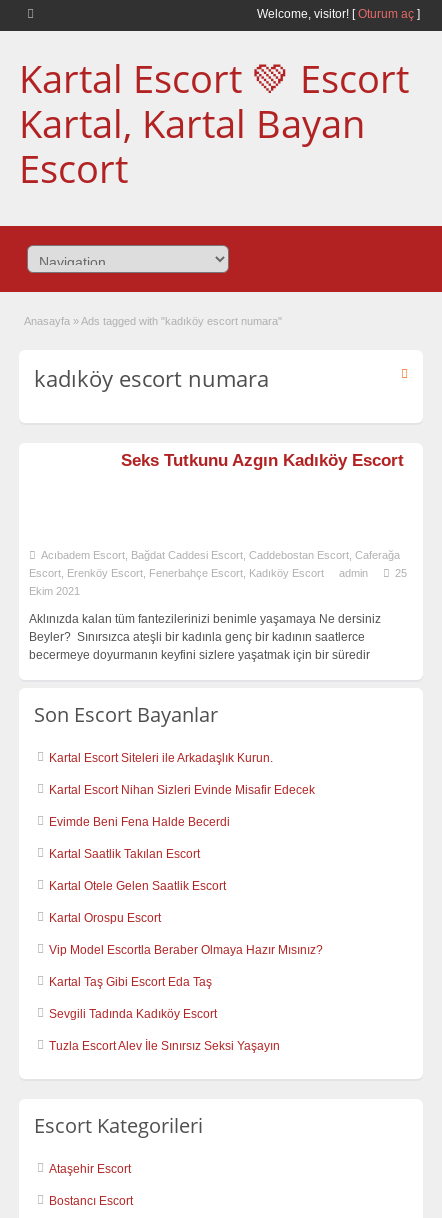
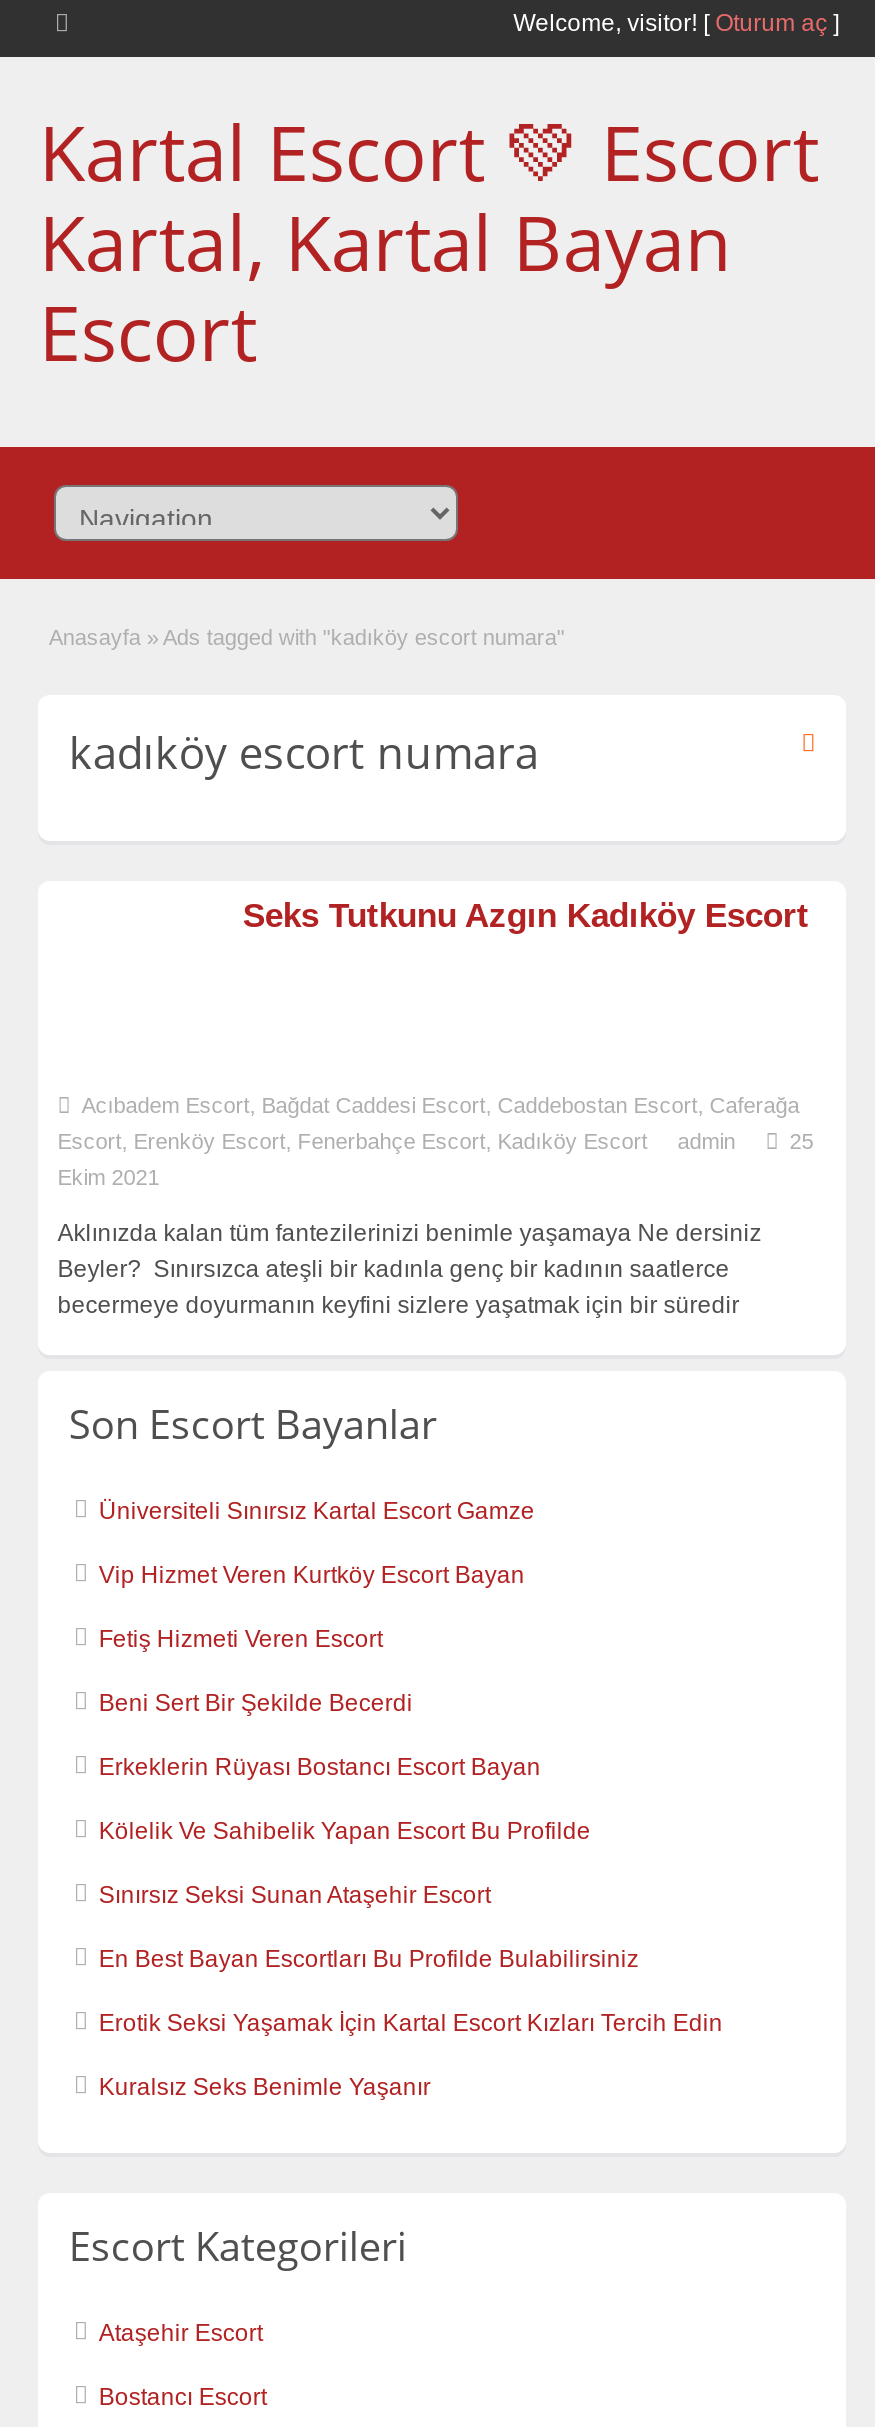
[49,751,273,765] Kartal Escort Siteleri ile Arkadaşlık Kurun. -> [99,1496,535,1524] Üniversiteli Sınırsız Kartal Escort Gamze
[49,783,315,797] Kartal Escort Nihan Sizleri Evinde Misafir Edecek -> [99,1560,525,1588] Vip Hizmet Veren Kurtköy Escort Bayan
[49,815,230,829] Evimde Beni Fena Halde Becerdi -> [99,1624,383,1652] Fetiş Hizmeti Veren Escort
[49,847,200,861] Kartal Saatlik Takılan Escort -> [99,1688,413,1716] Beni Sert Bir Şekilde Becerdi
[49,879,226,893] Kartal Otele Gelen Saatlik Escort -> [99,1752,541,1780] Erkeklerin Rüyası Bostancı Escort Bayan
[49,911,161,925] Kartal Orospu Escort -> [99,1816,591,1844] Kölelik Ve Sahibelik Yapan Escort Bu Profilde
[49,943,323,957] Vip Model Escortla Beraber Olmaya Hazır Mısınız? -> [99,1880,491,1908] Sınırsız Seksi Sunan Ataşehir Escort
[49,975,212,989] Kartal Taş Gibi Escort Eda Taş -> [99,1944,639,1972] En Best Bayan Escortları Bu Profilde Bulabilirsiniz
[49,1007,217,1021] Sevgili Tadında Kadıköy Escort -> [99,2008,723,2036] Erotik Seksi Yaşamak İçin Kartal Escort Kızları Tercih Edin
[49,1039,280,1053] Tuzla Escort Alev İle Sınırsız Seksi Yaşayın -> [99,2072,431,2100] Kuralsız Seks Benimle Yaşanır

